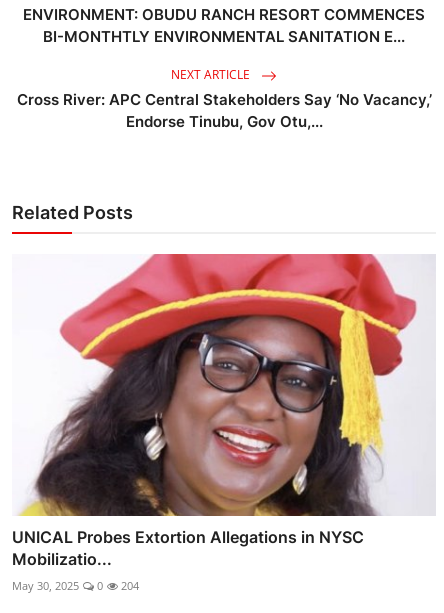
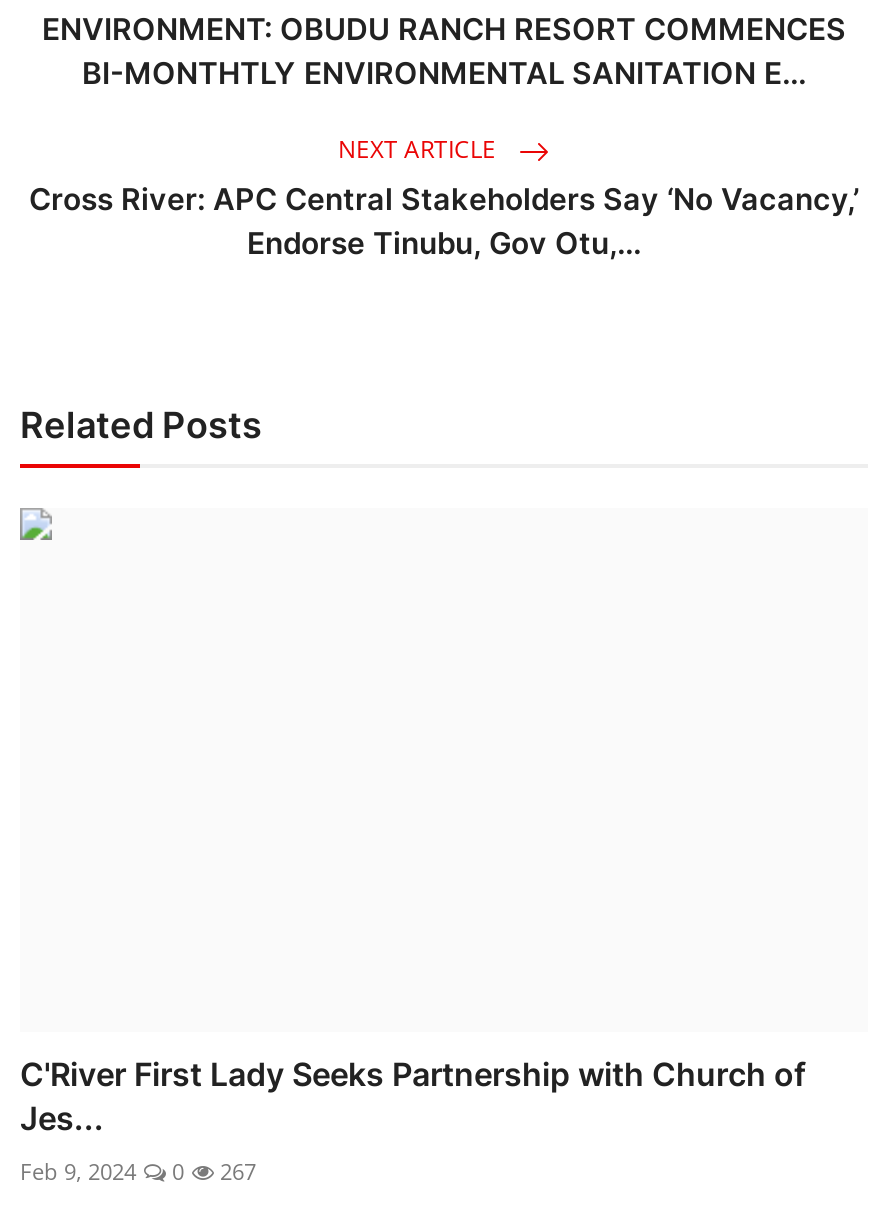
[13,253,418,517] [image] -> none
[12,527,364,593] UNICAL Probes Extortion Allegations in NYSC | Mobilizatio... | May 30, 2025 -> [20,1054,806,1186] C'River First Lady Seeks Partnership with Church of | Jes... | Feb 9, 2024
[118,578,139,593] 204 -> [214,1156,256,1186] 267

